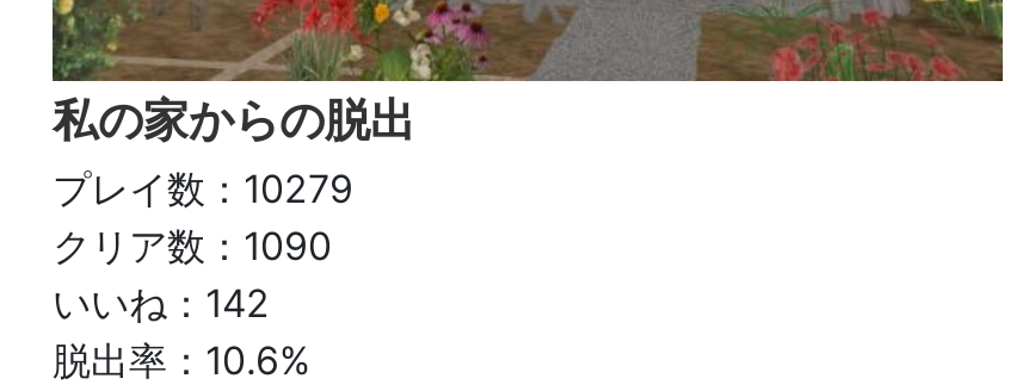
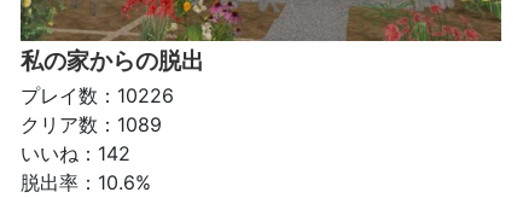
[53,165,353,213] プレイ数：10279 -> [21,84,174,108] プレイ数：10226
[53,222,332,270] クリア数：1090 -> [21,113,162,137] クリア数：1089

